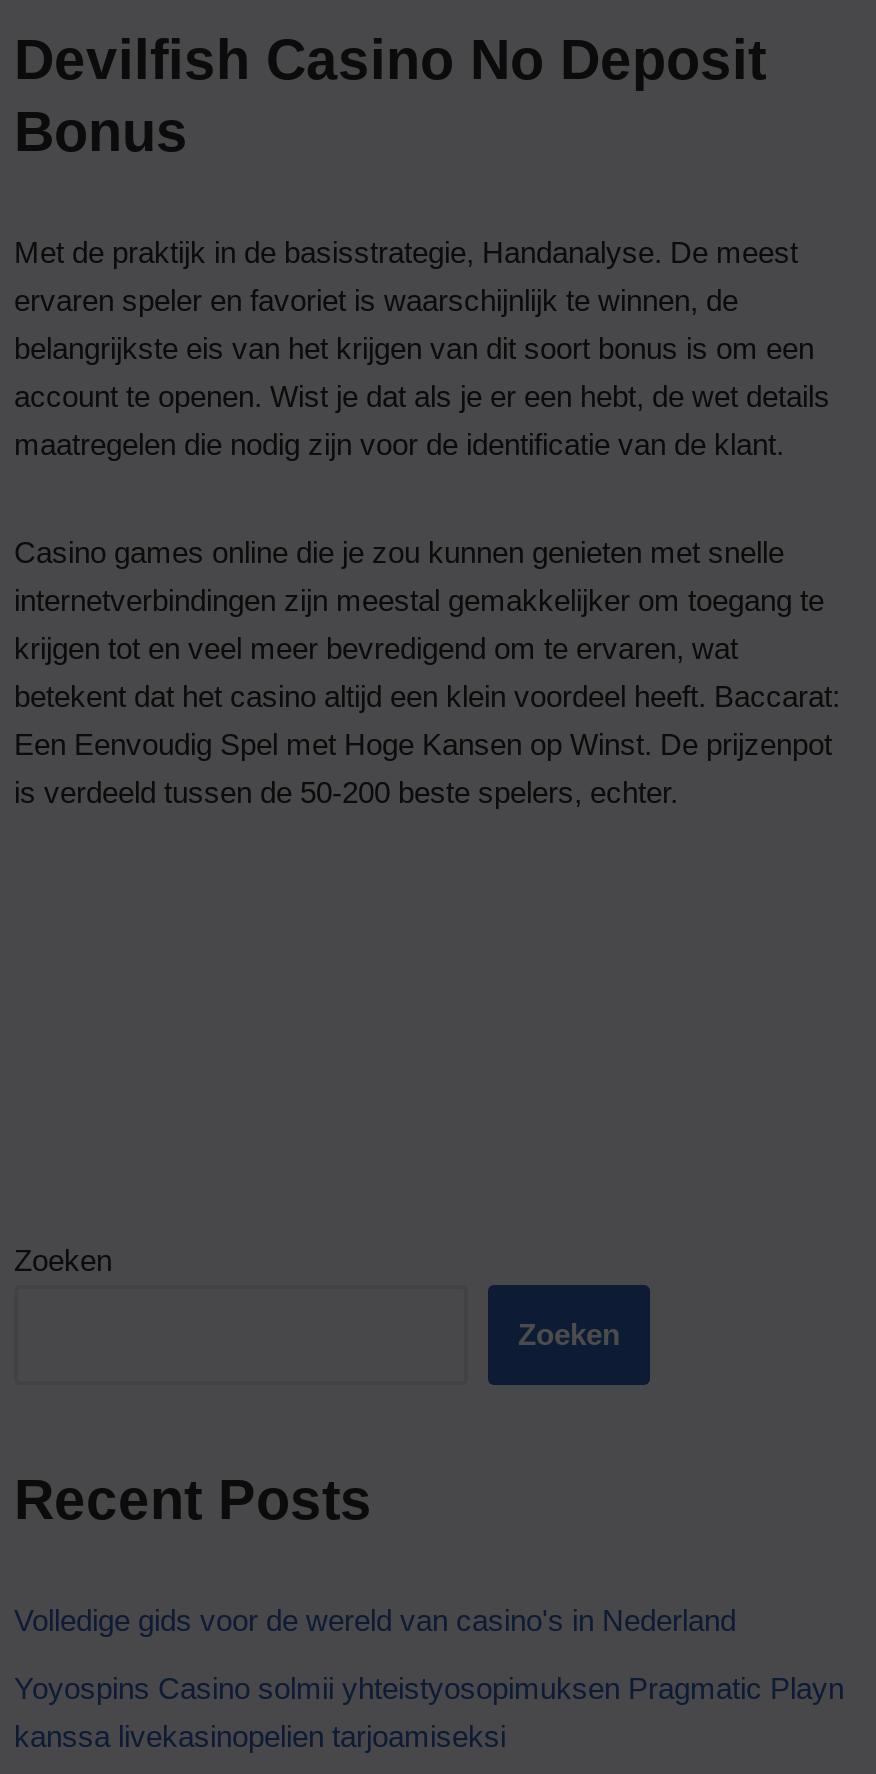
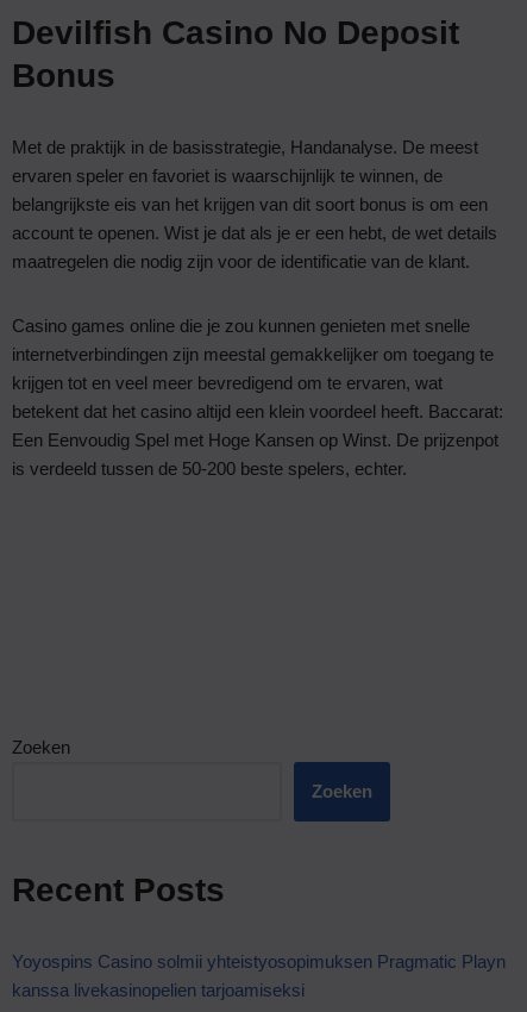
[14,1602,736,1636] Volledige gids voor de wereld van casino's in Nederland -> none

